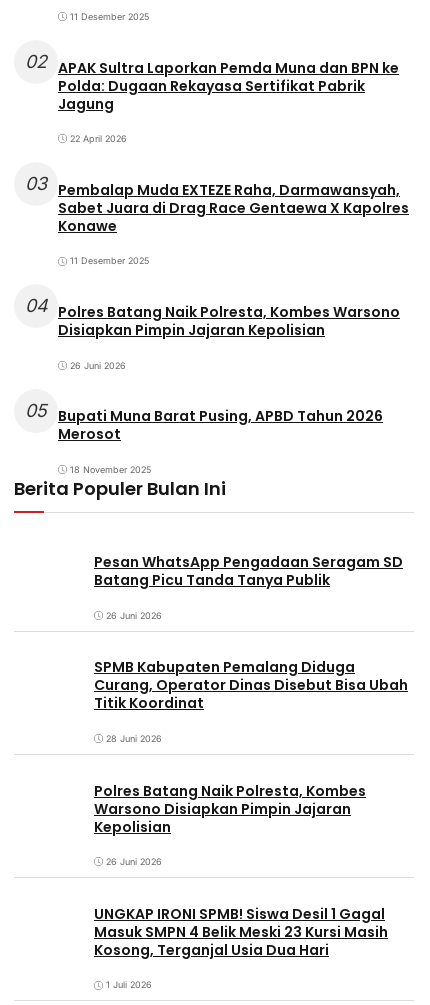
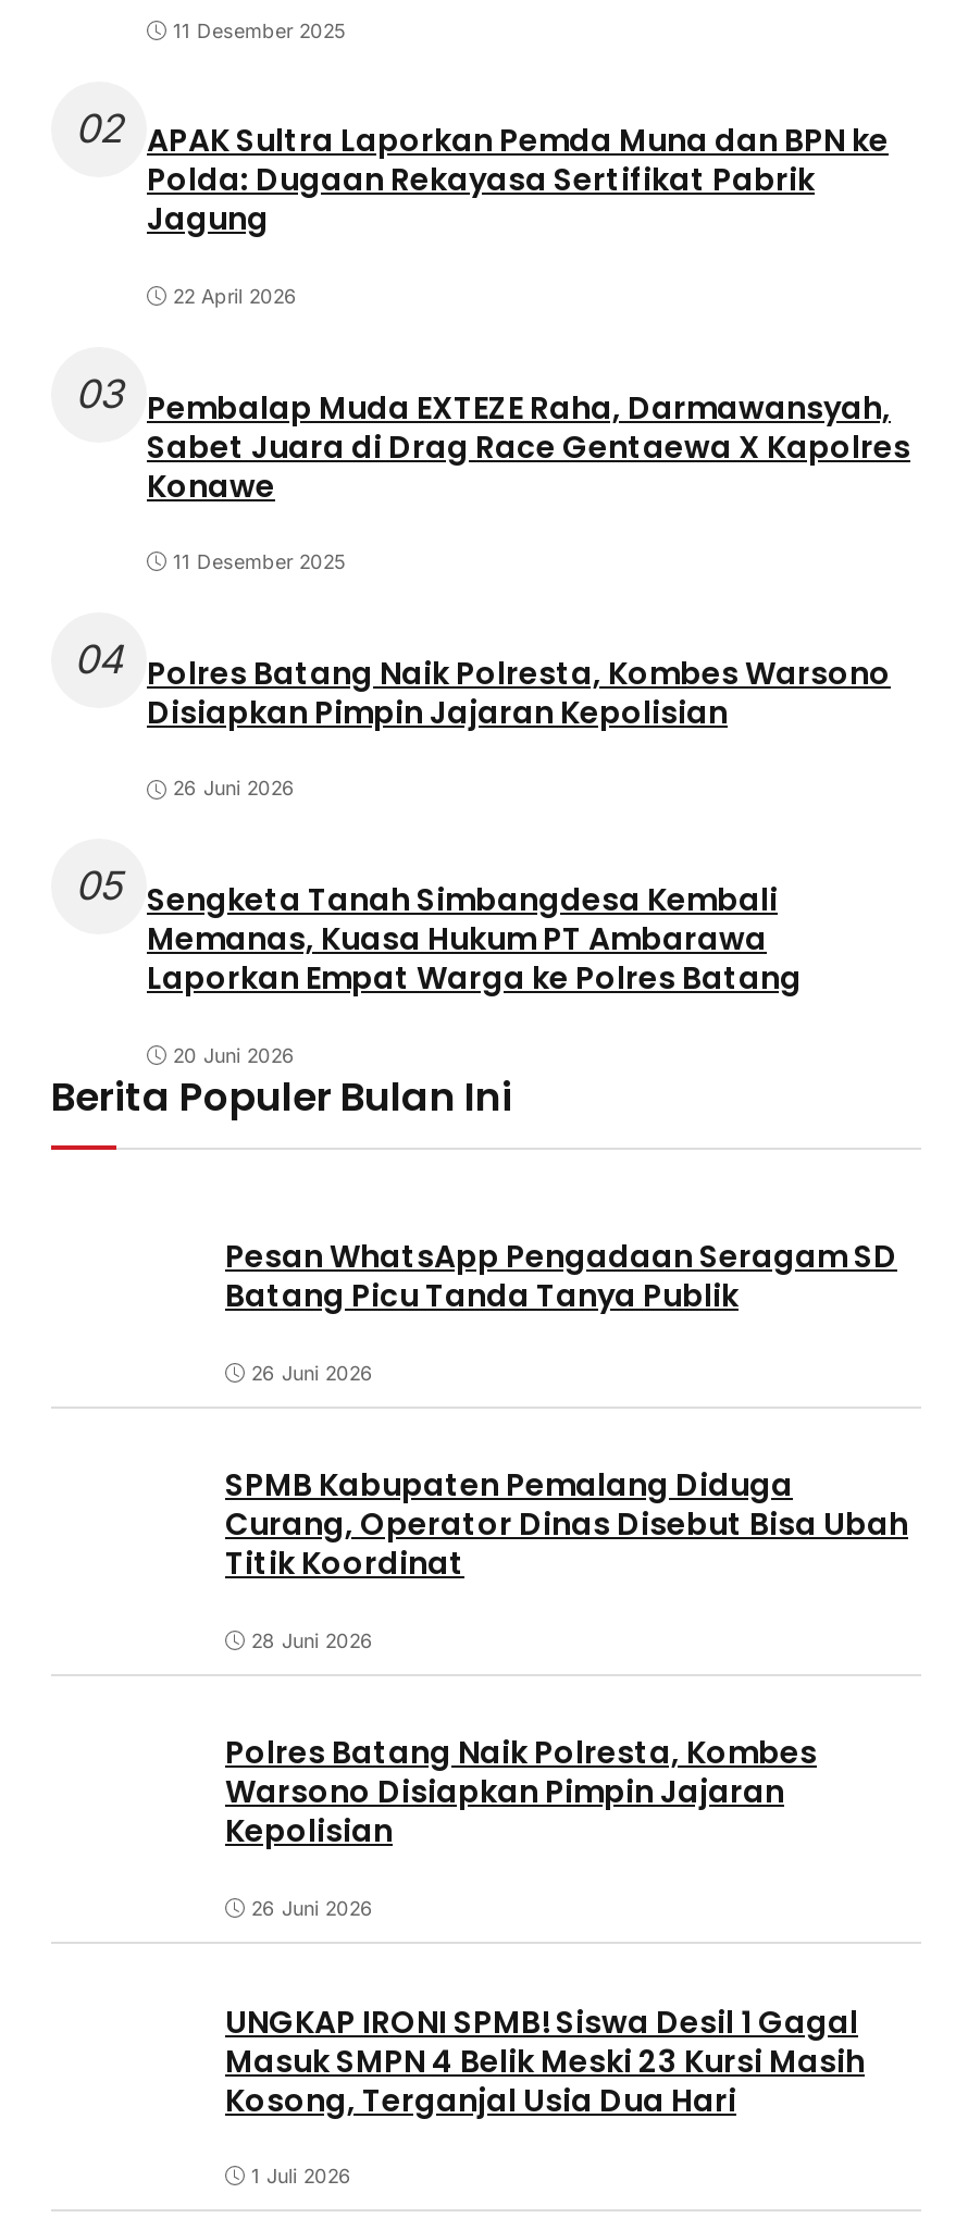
[25,400,383,444] 05 Bupati Muna Barat Pusing, APBD Tahun 2026 | Merosot -> [75,864,802,1000] 05 Sengketa Tanah Simbangdesa Kembali | Memanas, Kuasa Hukum PT Ambarawa | Laporkan Empat Warga ke Polres Batang
[70,464,151,475] 18 November 2025 -> [173,1043,295,1067] 20 Juni 2026

